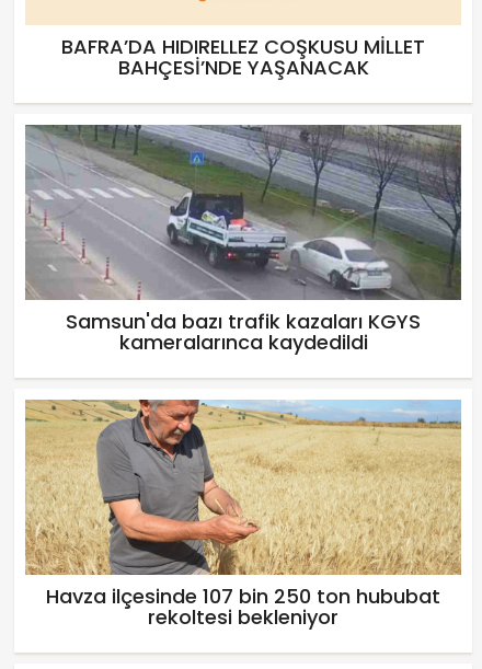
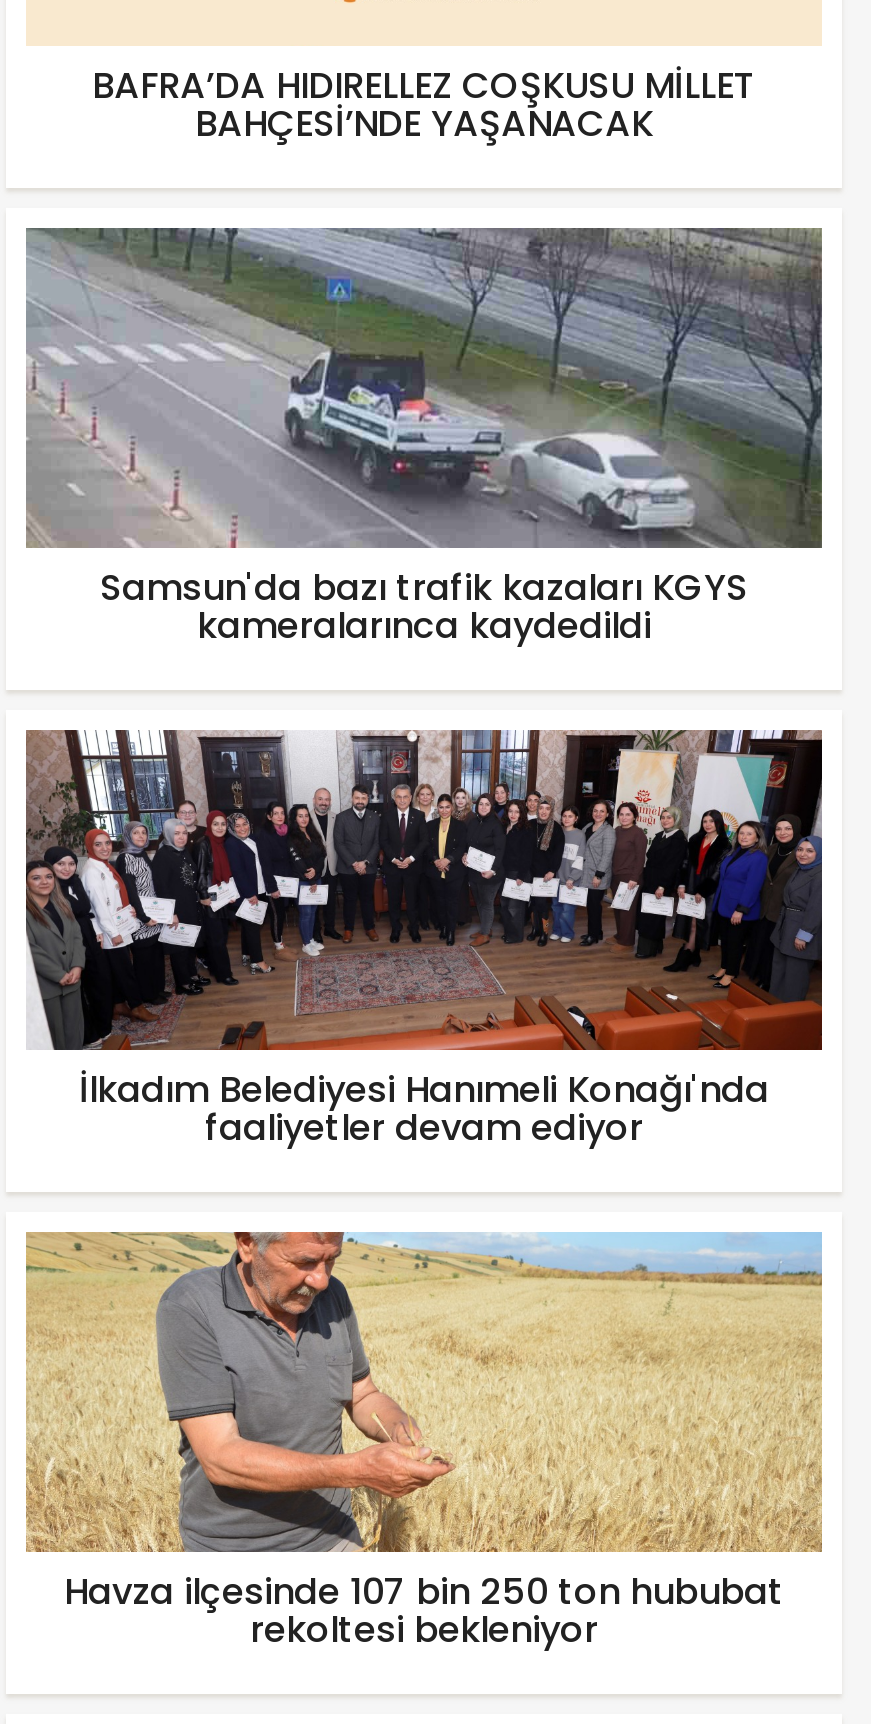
none -> [26,730,824,1152] [image] | İlkadım Belediyesi Hanımeli Konağı'nda | faaliyetler devam ediyor

